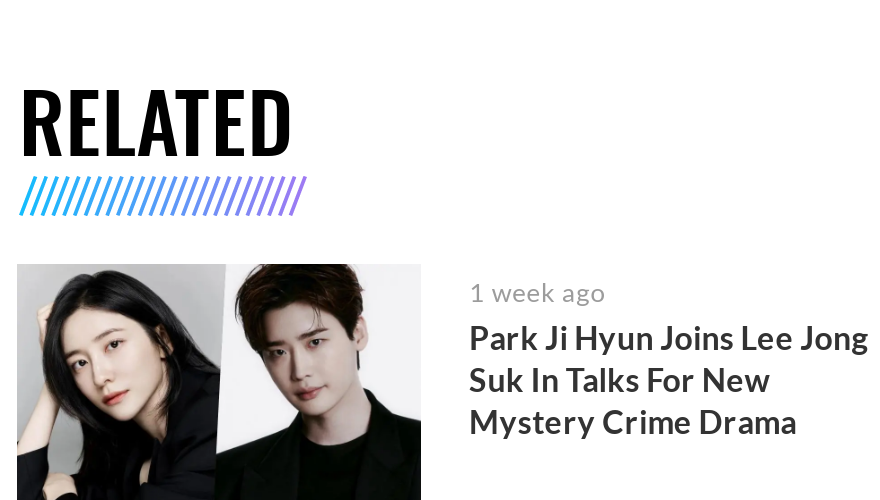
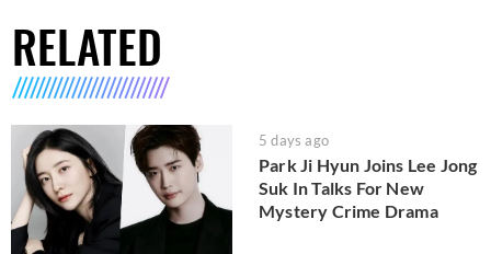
[469,275,605,307] 1 week ago -> [259,131,329,148] 5 days ago

